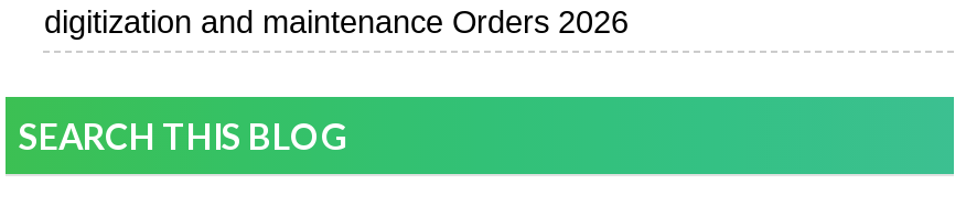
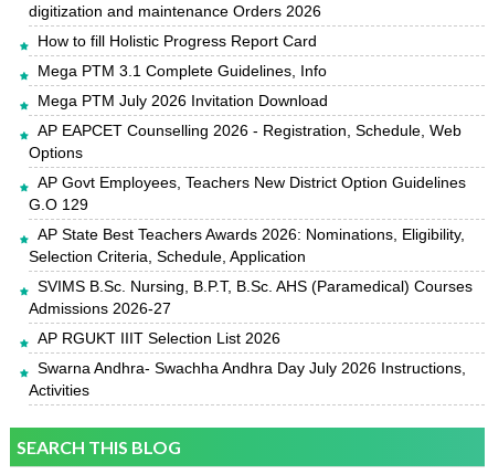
none -> [29,32,472,399] How to fill Holistic Progress Report Card | Mega PTM 3.1 Complete Guidelines, Info | Mega PTM July 2026 Invitation Download | AP EAPCET Counselling 2026 - Registration, Schedule, Web | Options | AP Govt Employees, Teachers New District Option Guidelines | G.O 129 | AP State Best Teachers Awards 2026: Nominations, Eligibility, | Selection Criteria, Schedule, Application | SVIMS B.Sc. Nursing, B.P.T, B.Sc. AHS (Paramedical) Courses | Admissions 2026-27 | AP RGUKT IIIT Selection List 2026 | Swarna Andhra- Swachha Andhra Day July 2026 Instructions, | Activities

